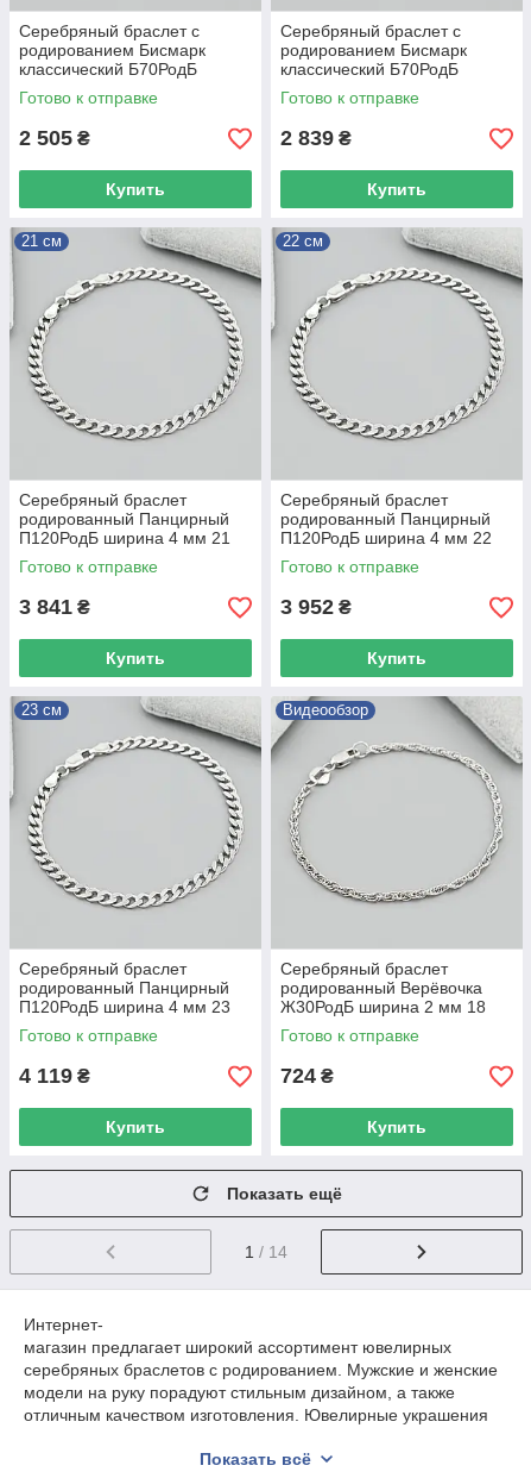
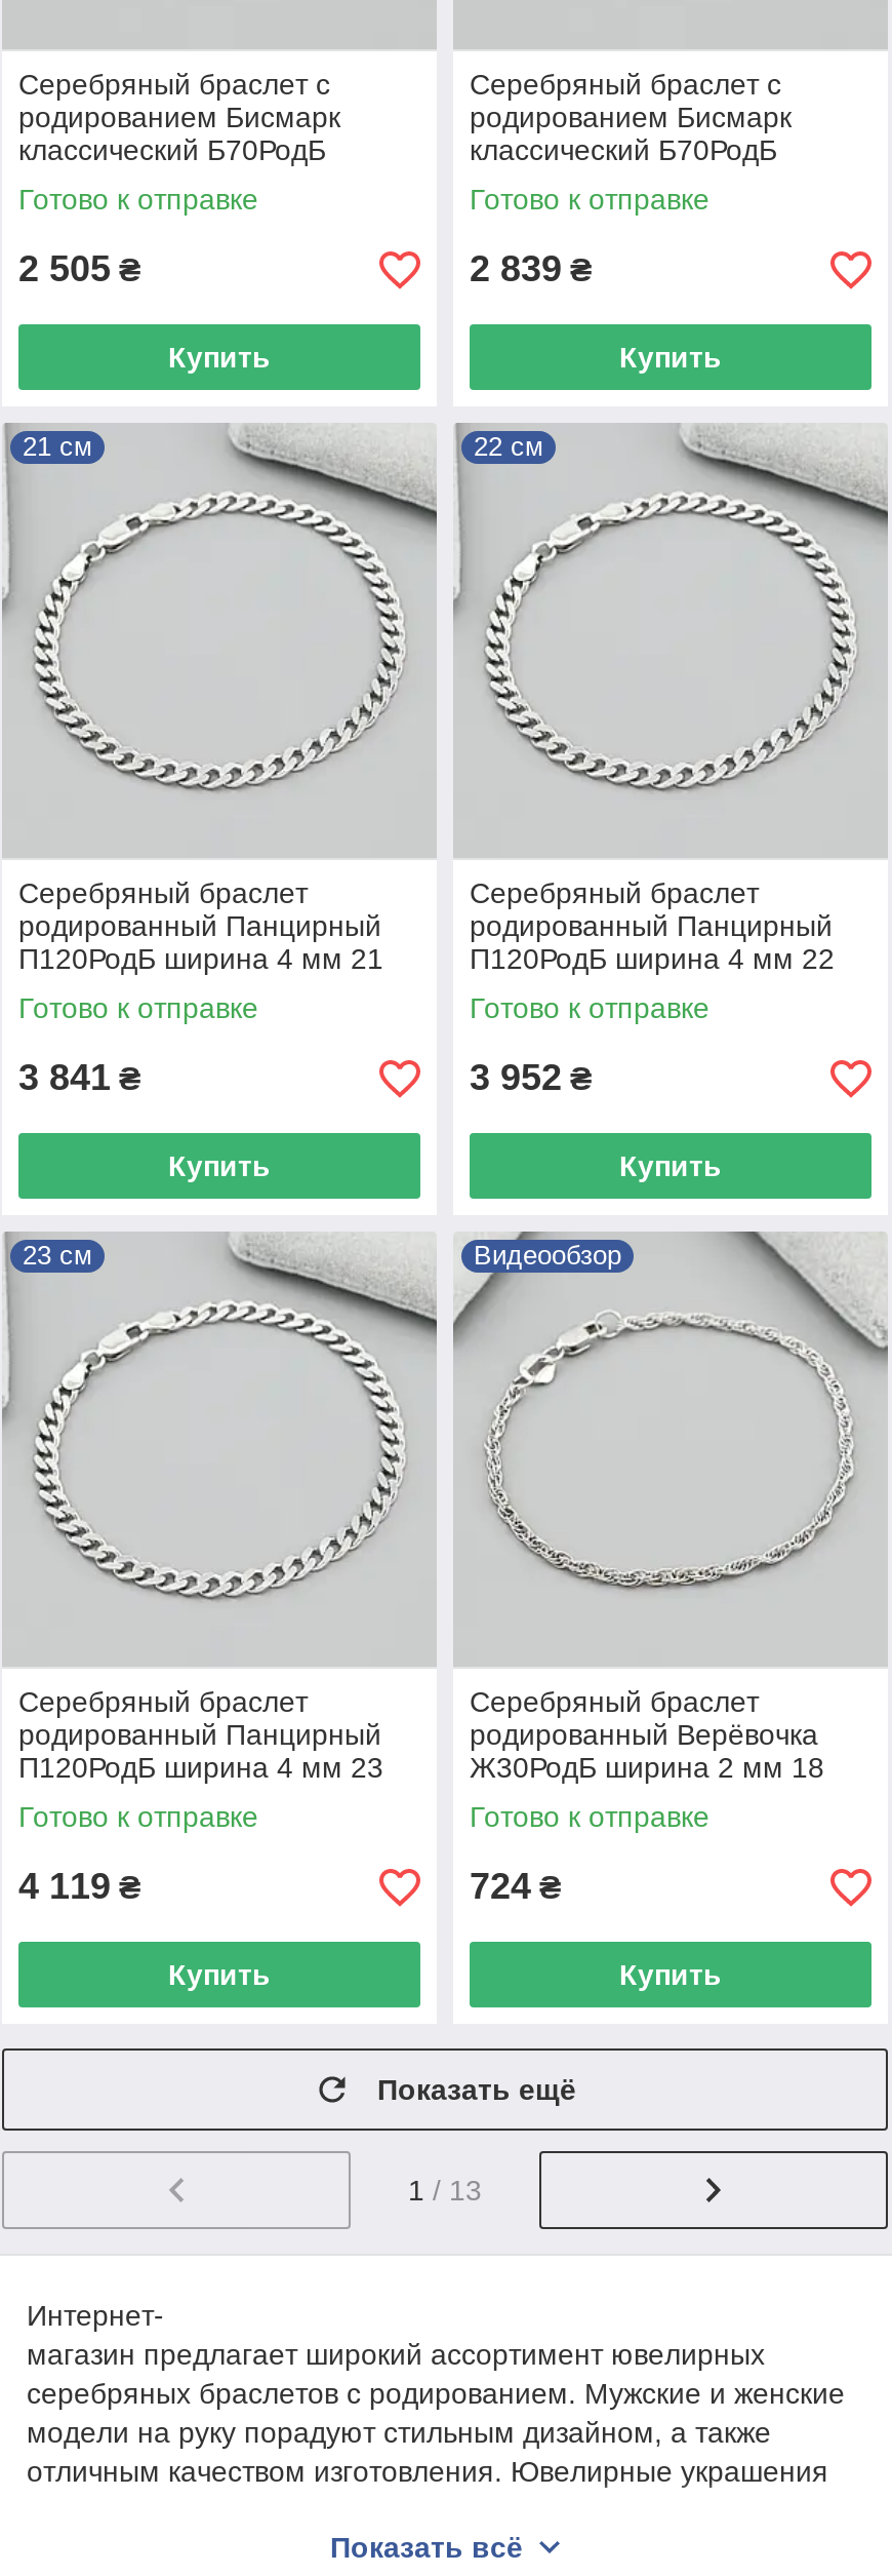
[245,1242,287,1261] 1 / 14 -> [408,2174,482,2207] 1 / 13

